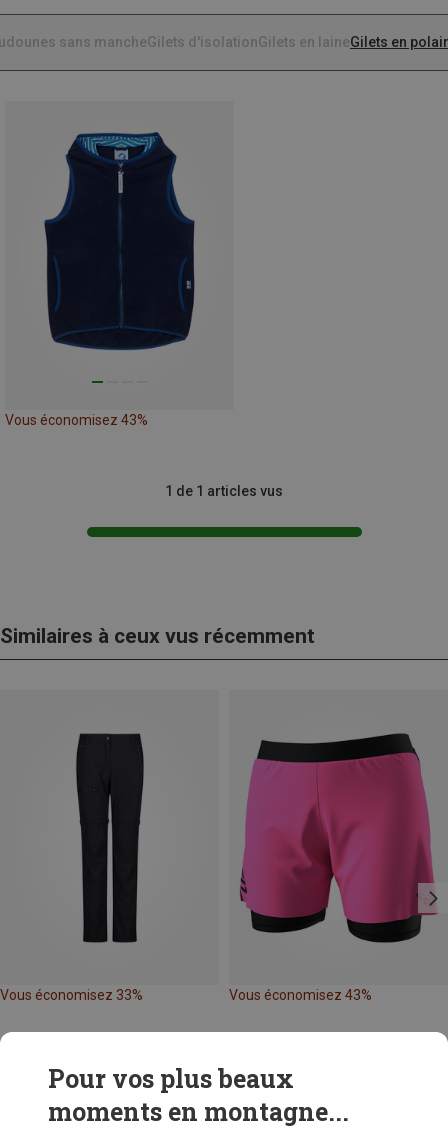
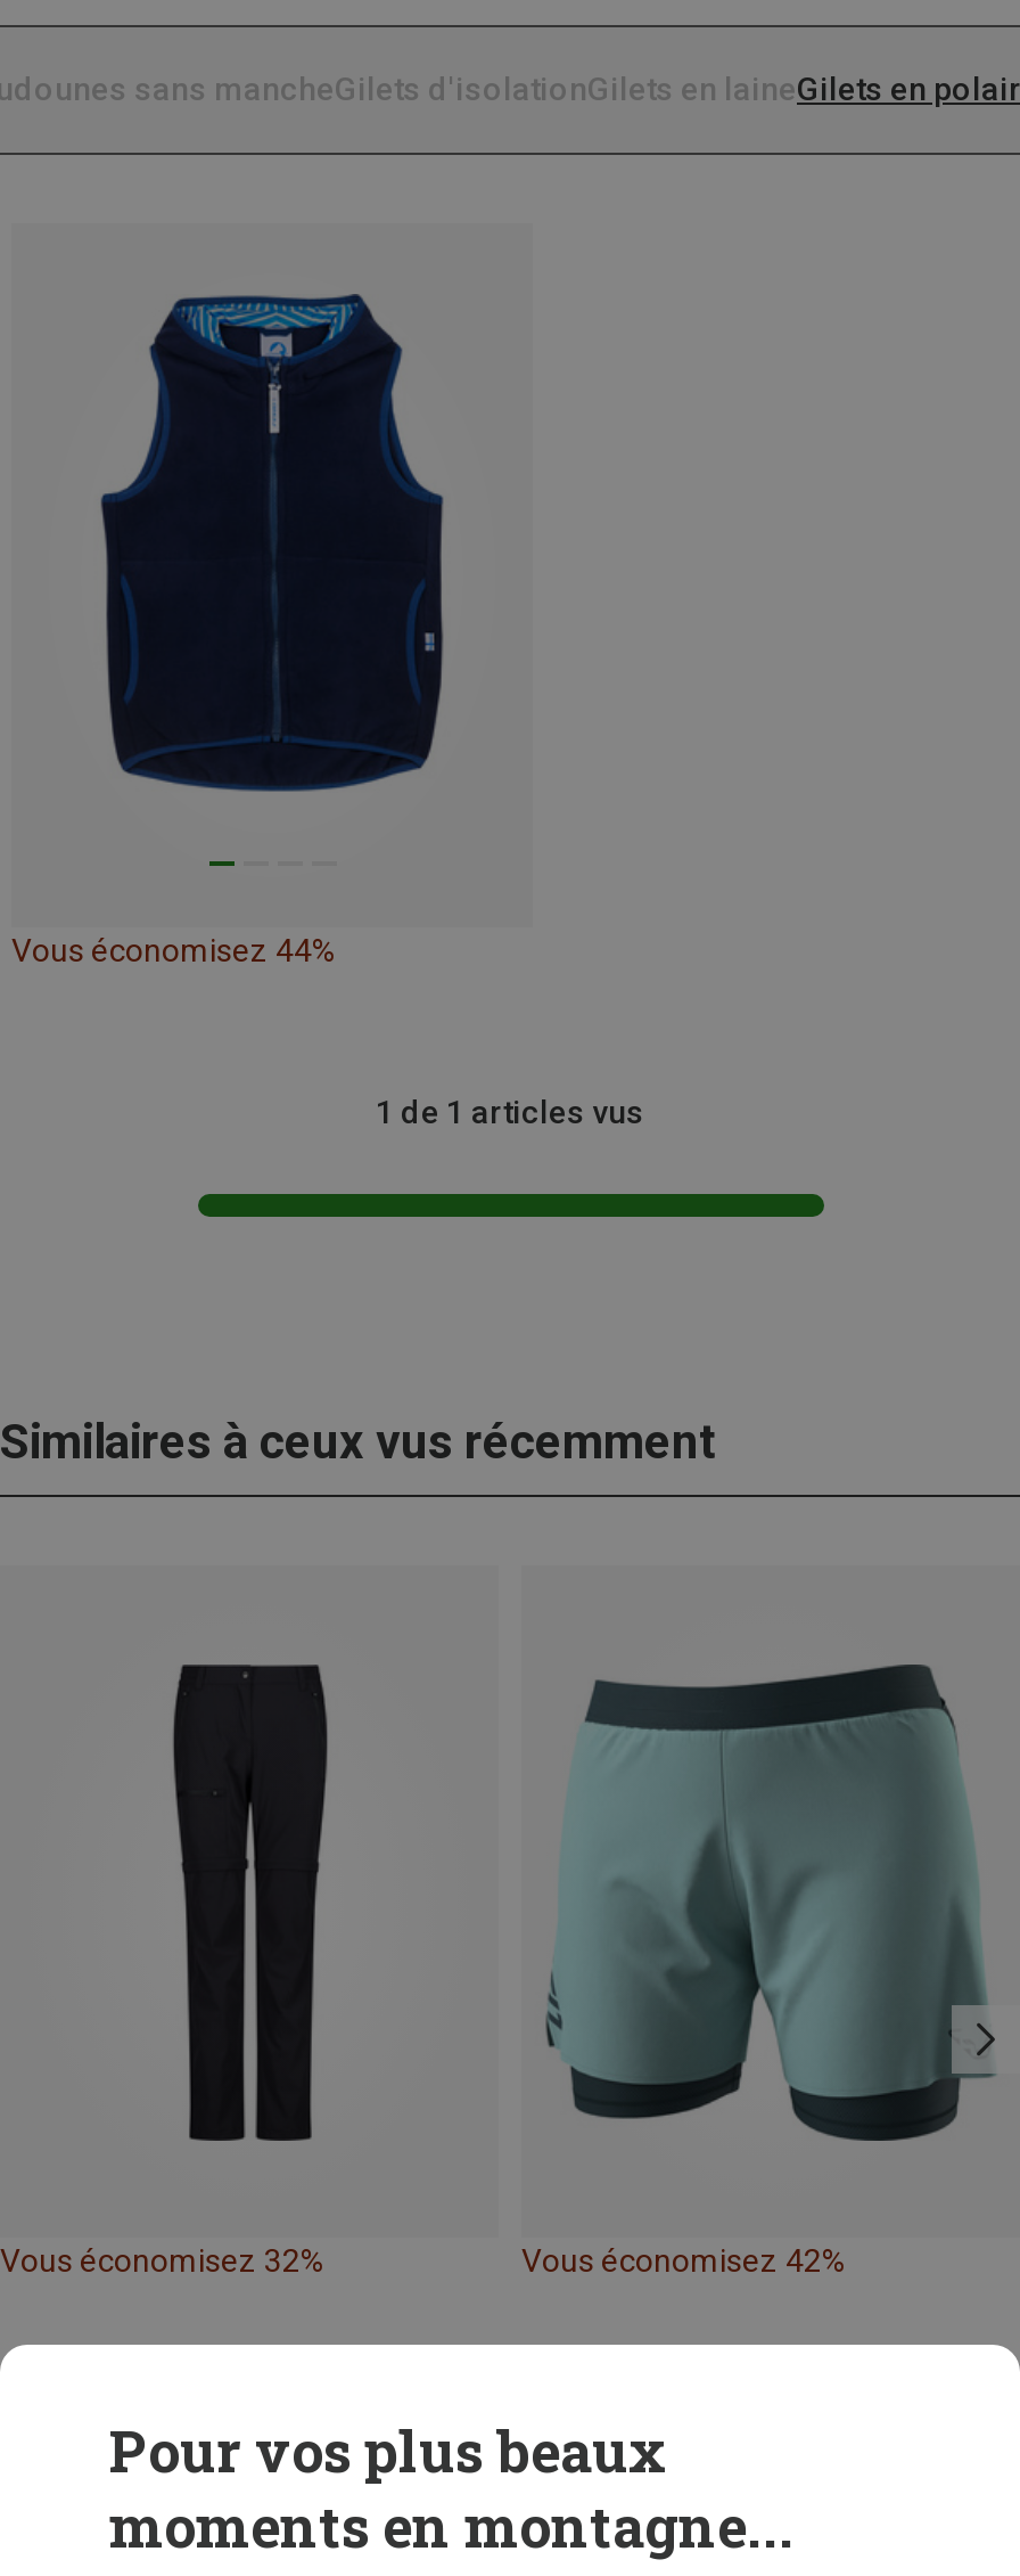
[5,412,148,428] Vous économisez 43% -> [11,931,337,968] Vous économisez 44%
[241,742,434,924] [image] -> [551,1686,986,2099] [image]
[0,987,143,1003] Vous économisez 33% -> [0,2243,326,2280] Vous économisez 32%
[229,987,372,1003] Vous économisez 43% -> [521,2243,847,2280] Vous économisez 42%

